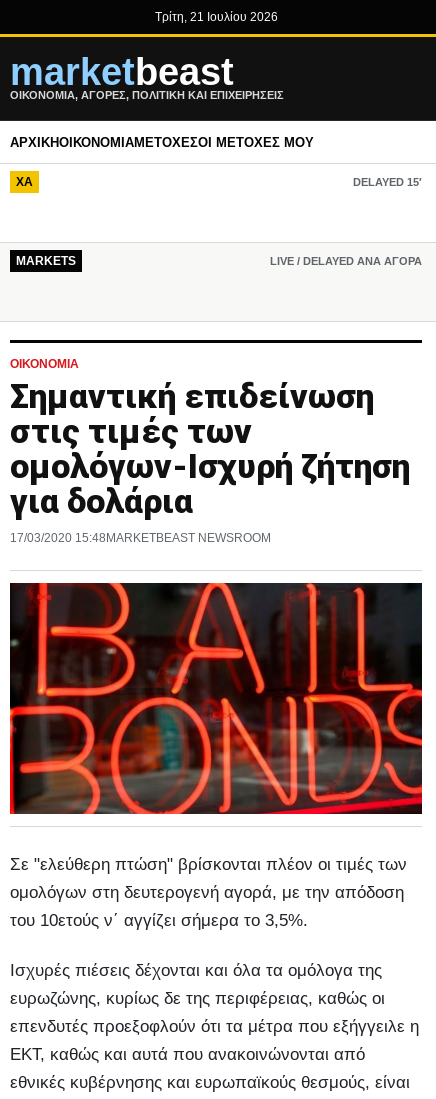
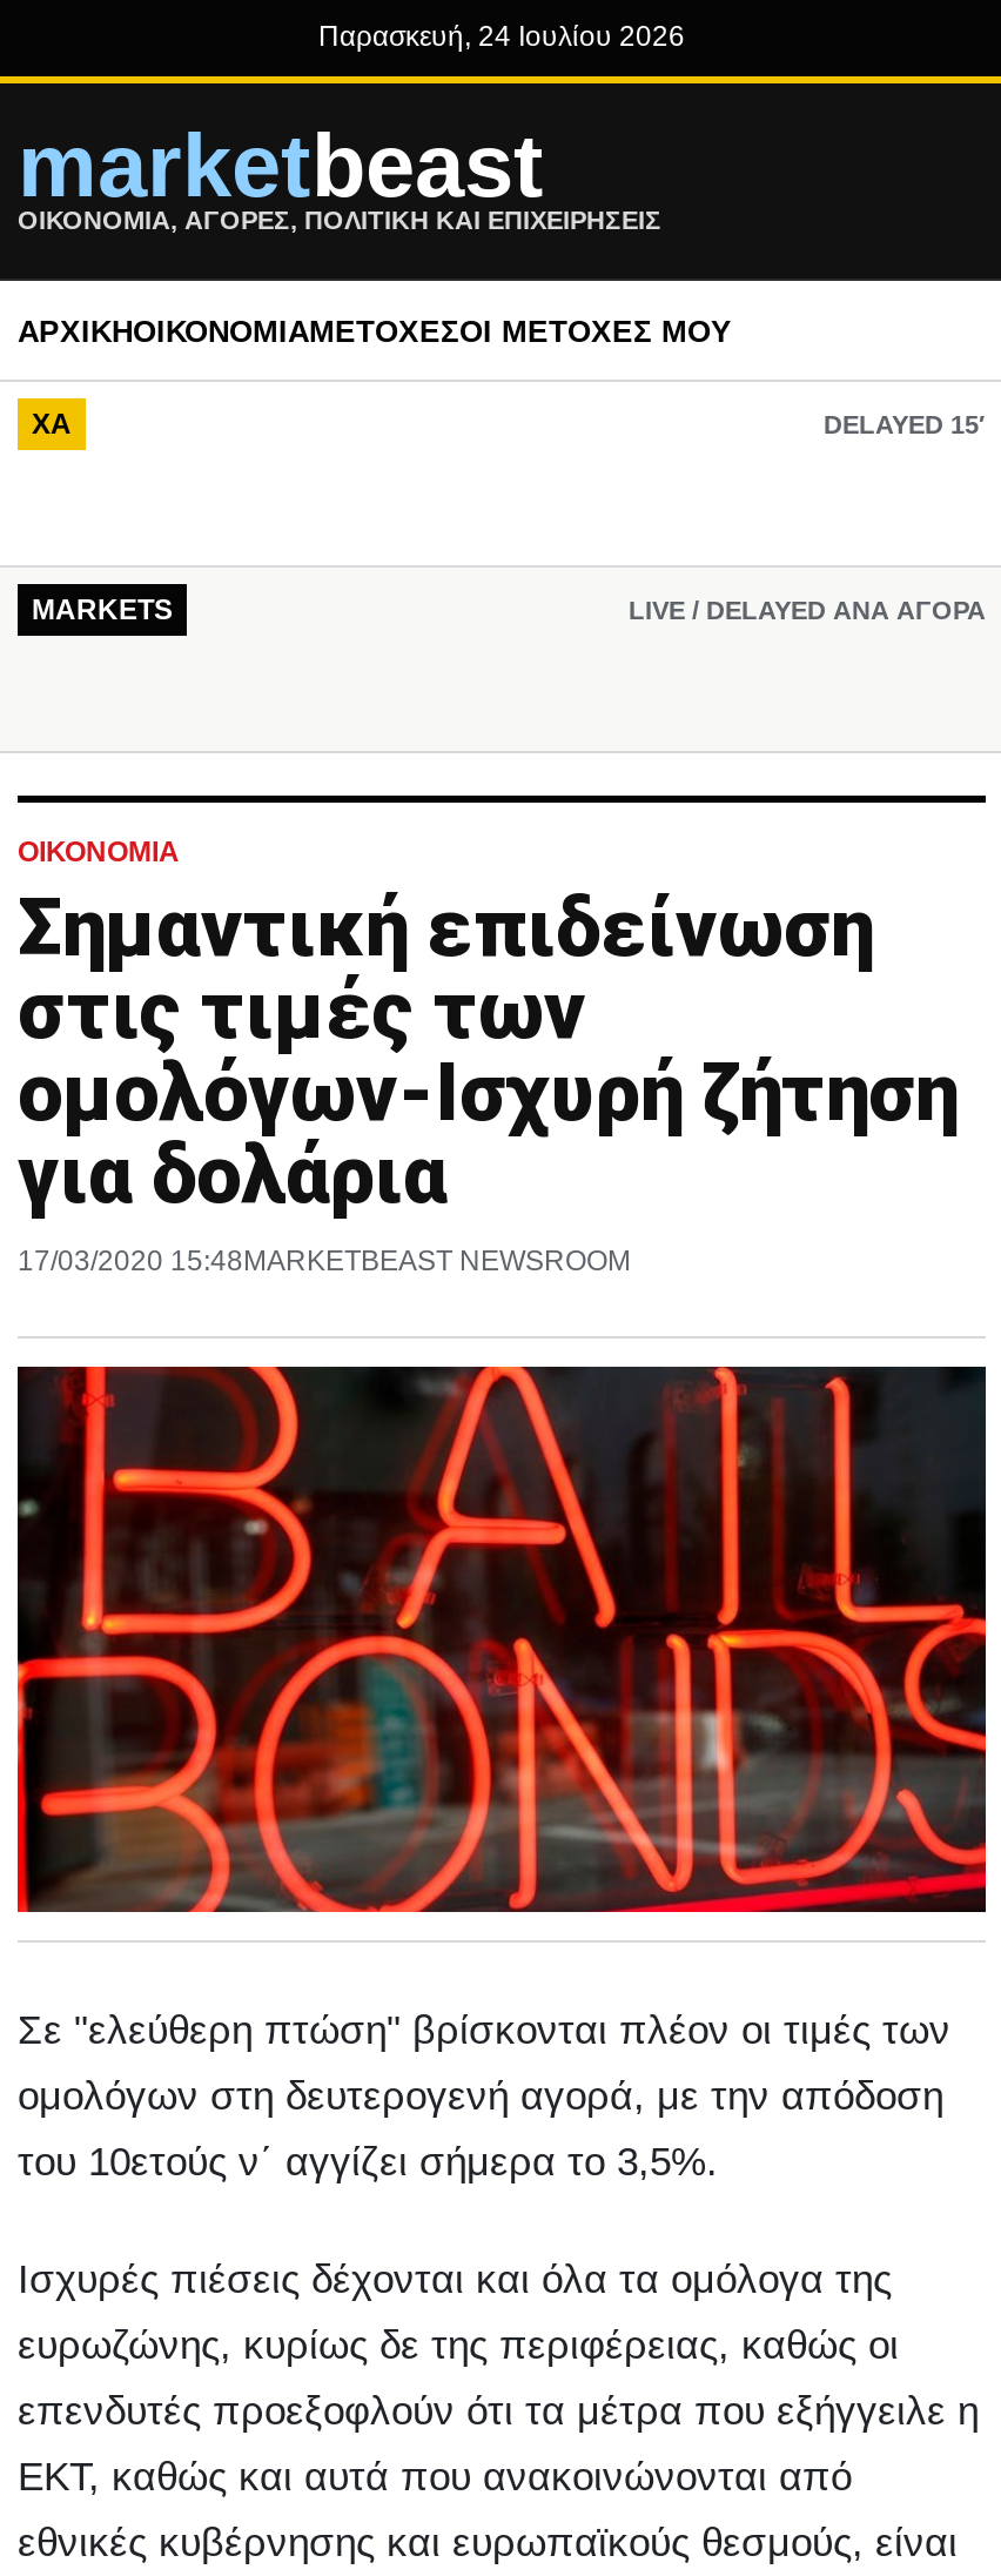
[154,10,277,24] Τρίτη, 21 Ιουλίου 2026 -> [318,20,685,53] Παρασκευή, 24 Ιουλίου 2026

